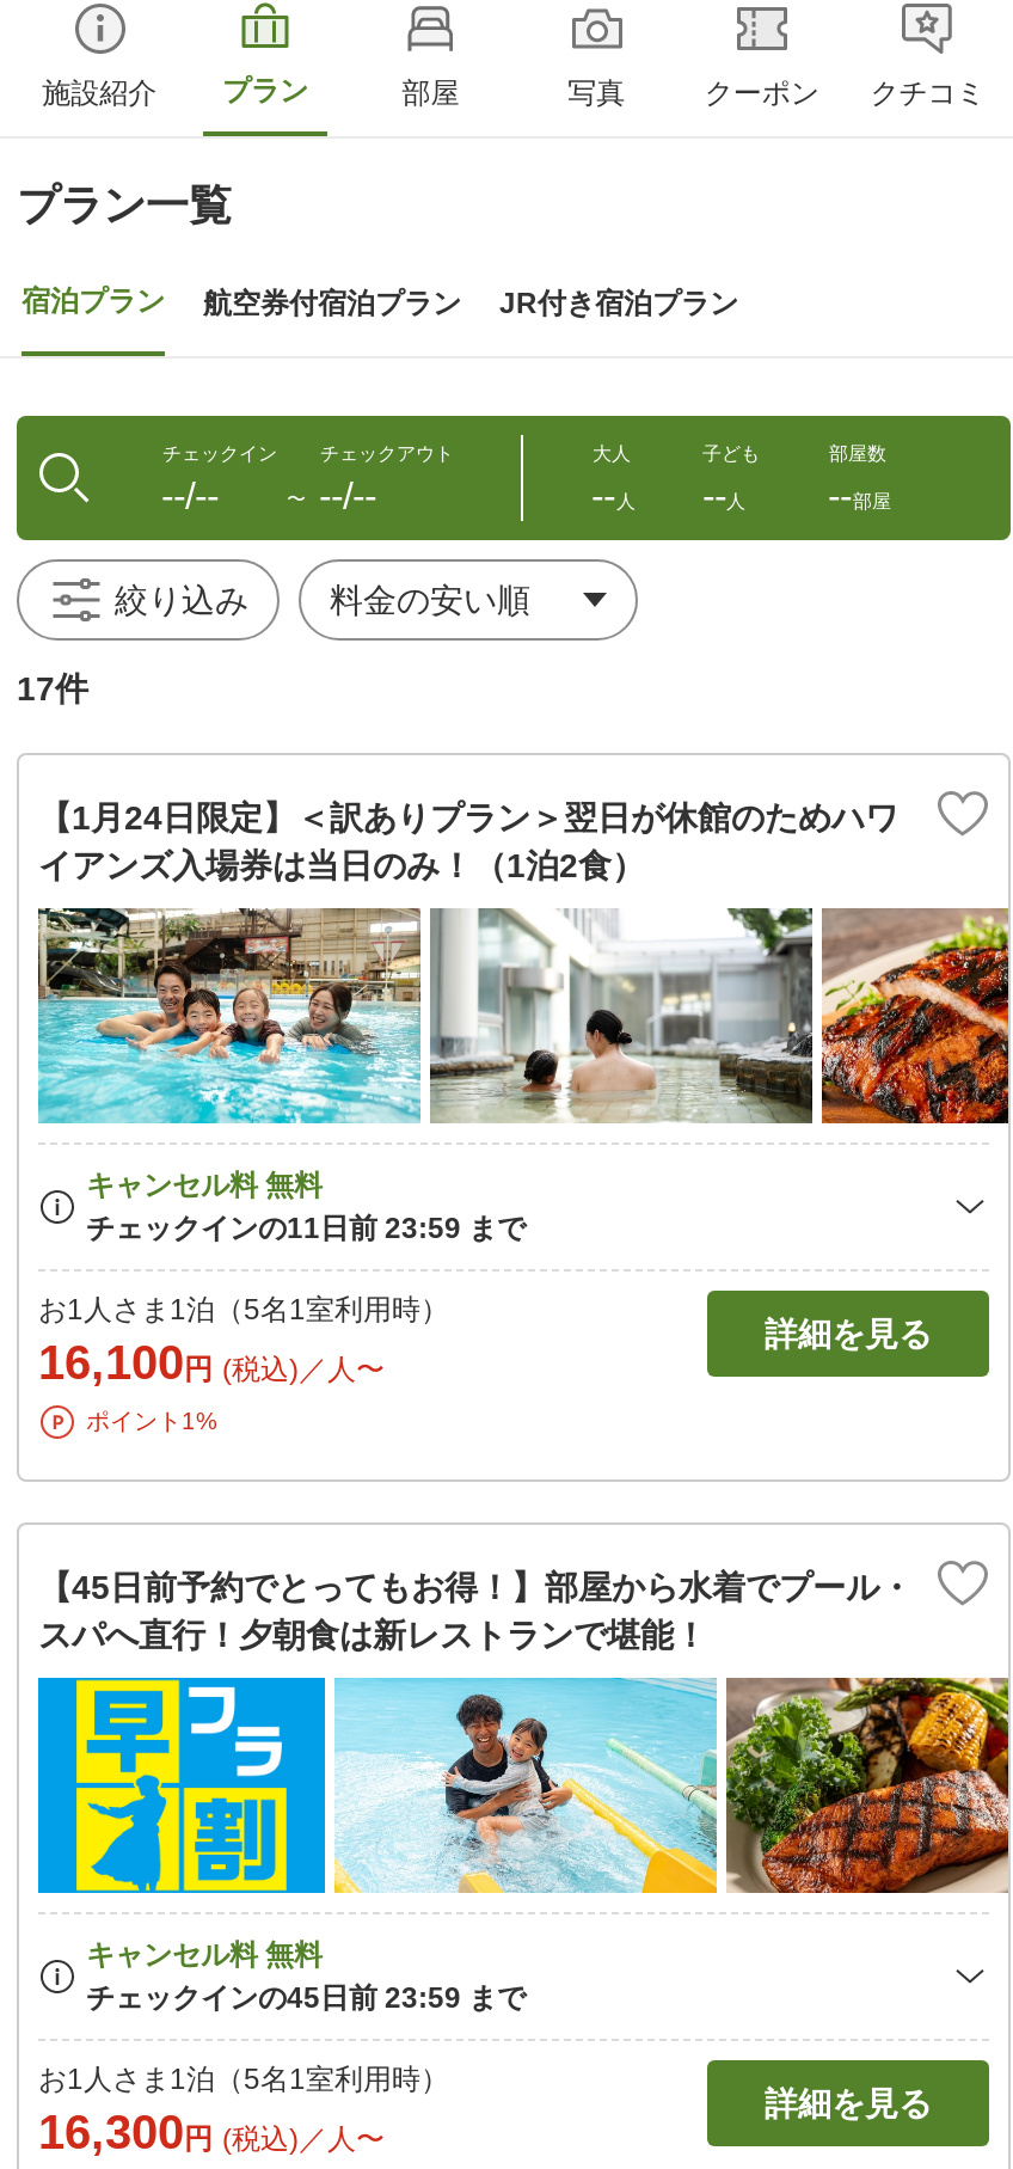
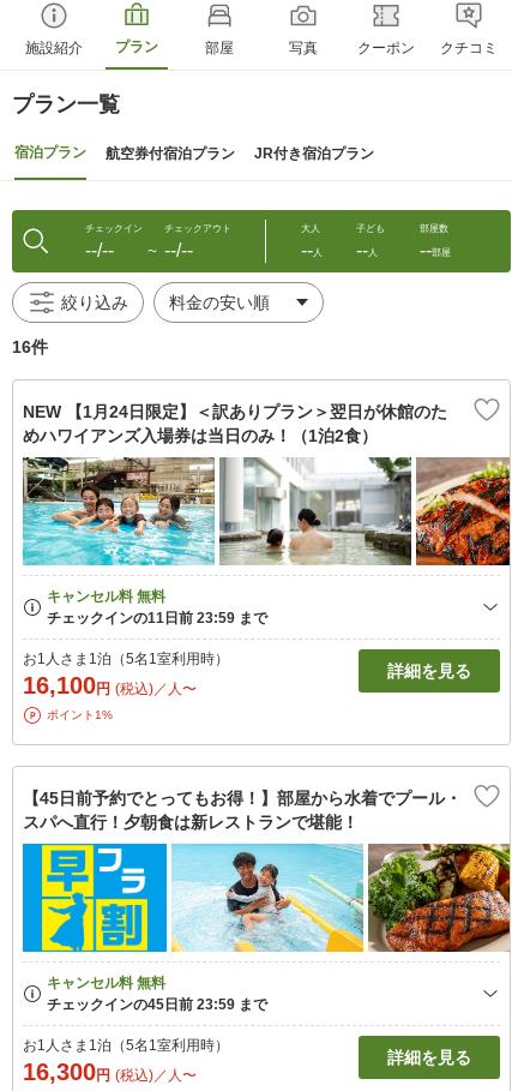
[17,669,88,707] 17件 -> [12,337,48,356] 16件
[38,798,898,884] 【1月24日限定】＜訳ありプラン＞翌日が休館のためハワ | イアンズ入場券は当日のみ！（1泊2食） -> [23,402,447,445] NEW 【1月24日限定】＜訳ありプラン＞翌日が休館のた | めハワイアンズ入場券は当日のみ！（1泊2食）

